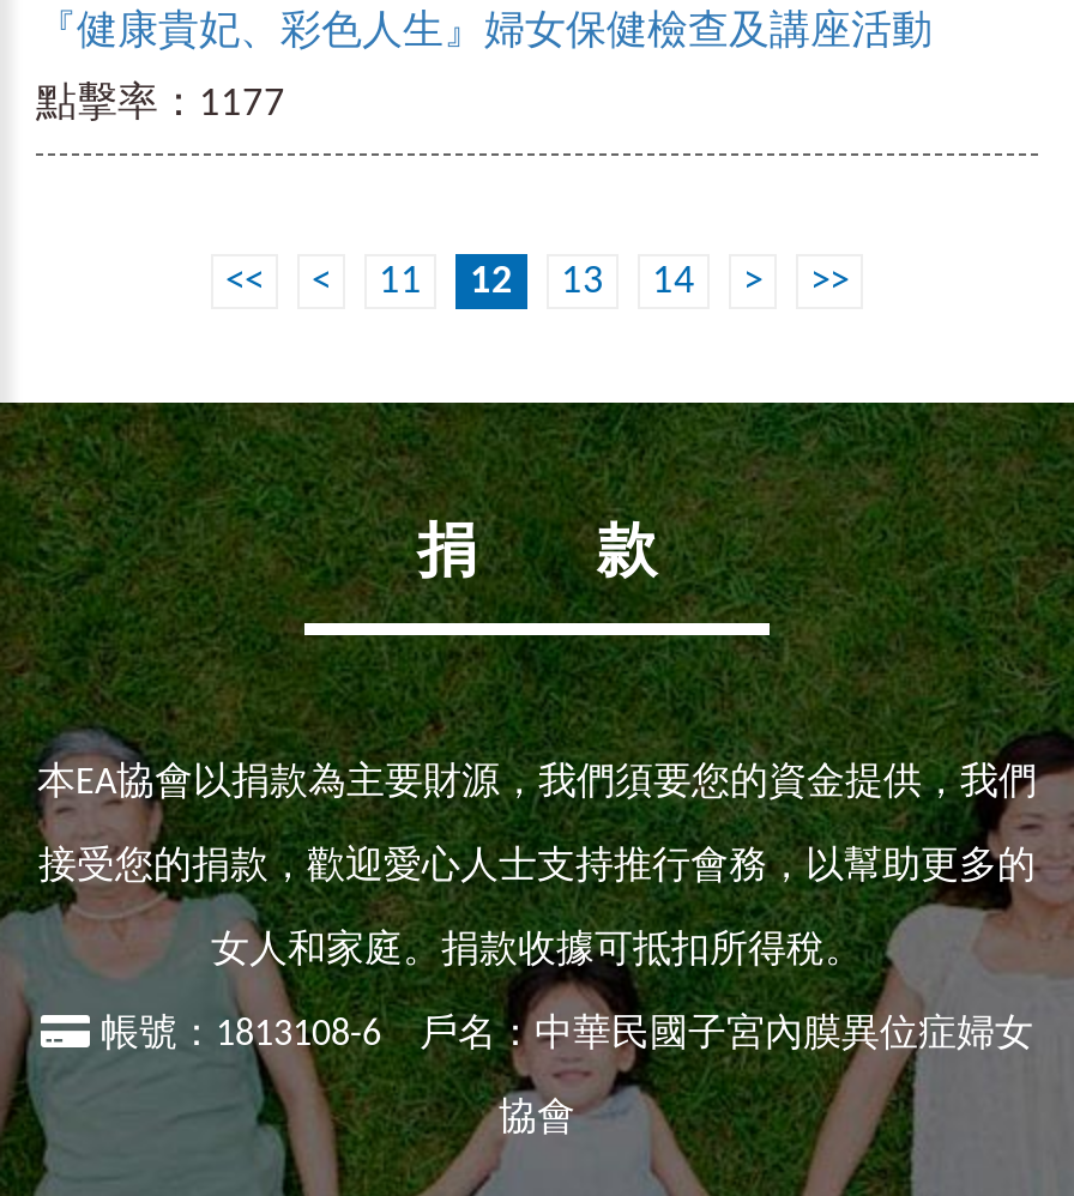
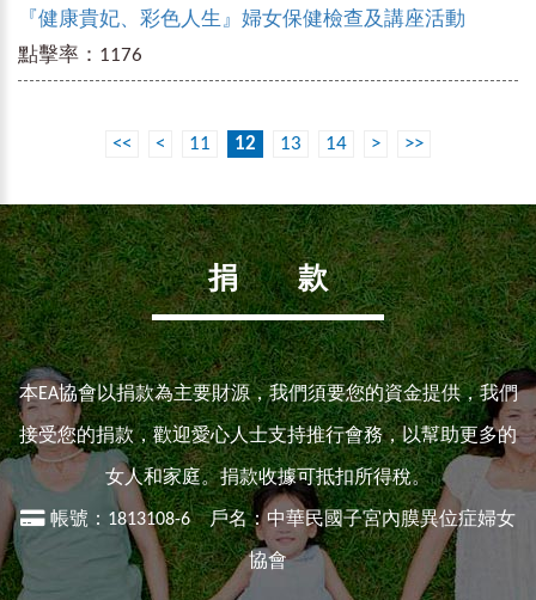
[36,84,285,125] 點擊率：1177 -> [18,45,142,66] 點擊率：1176

